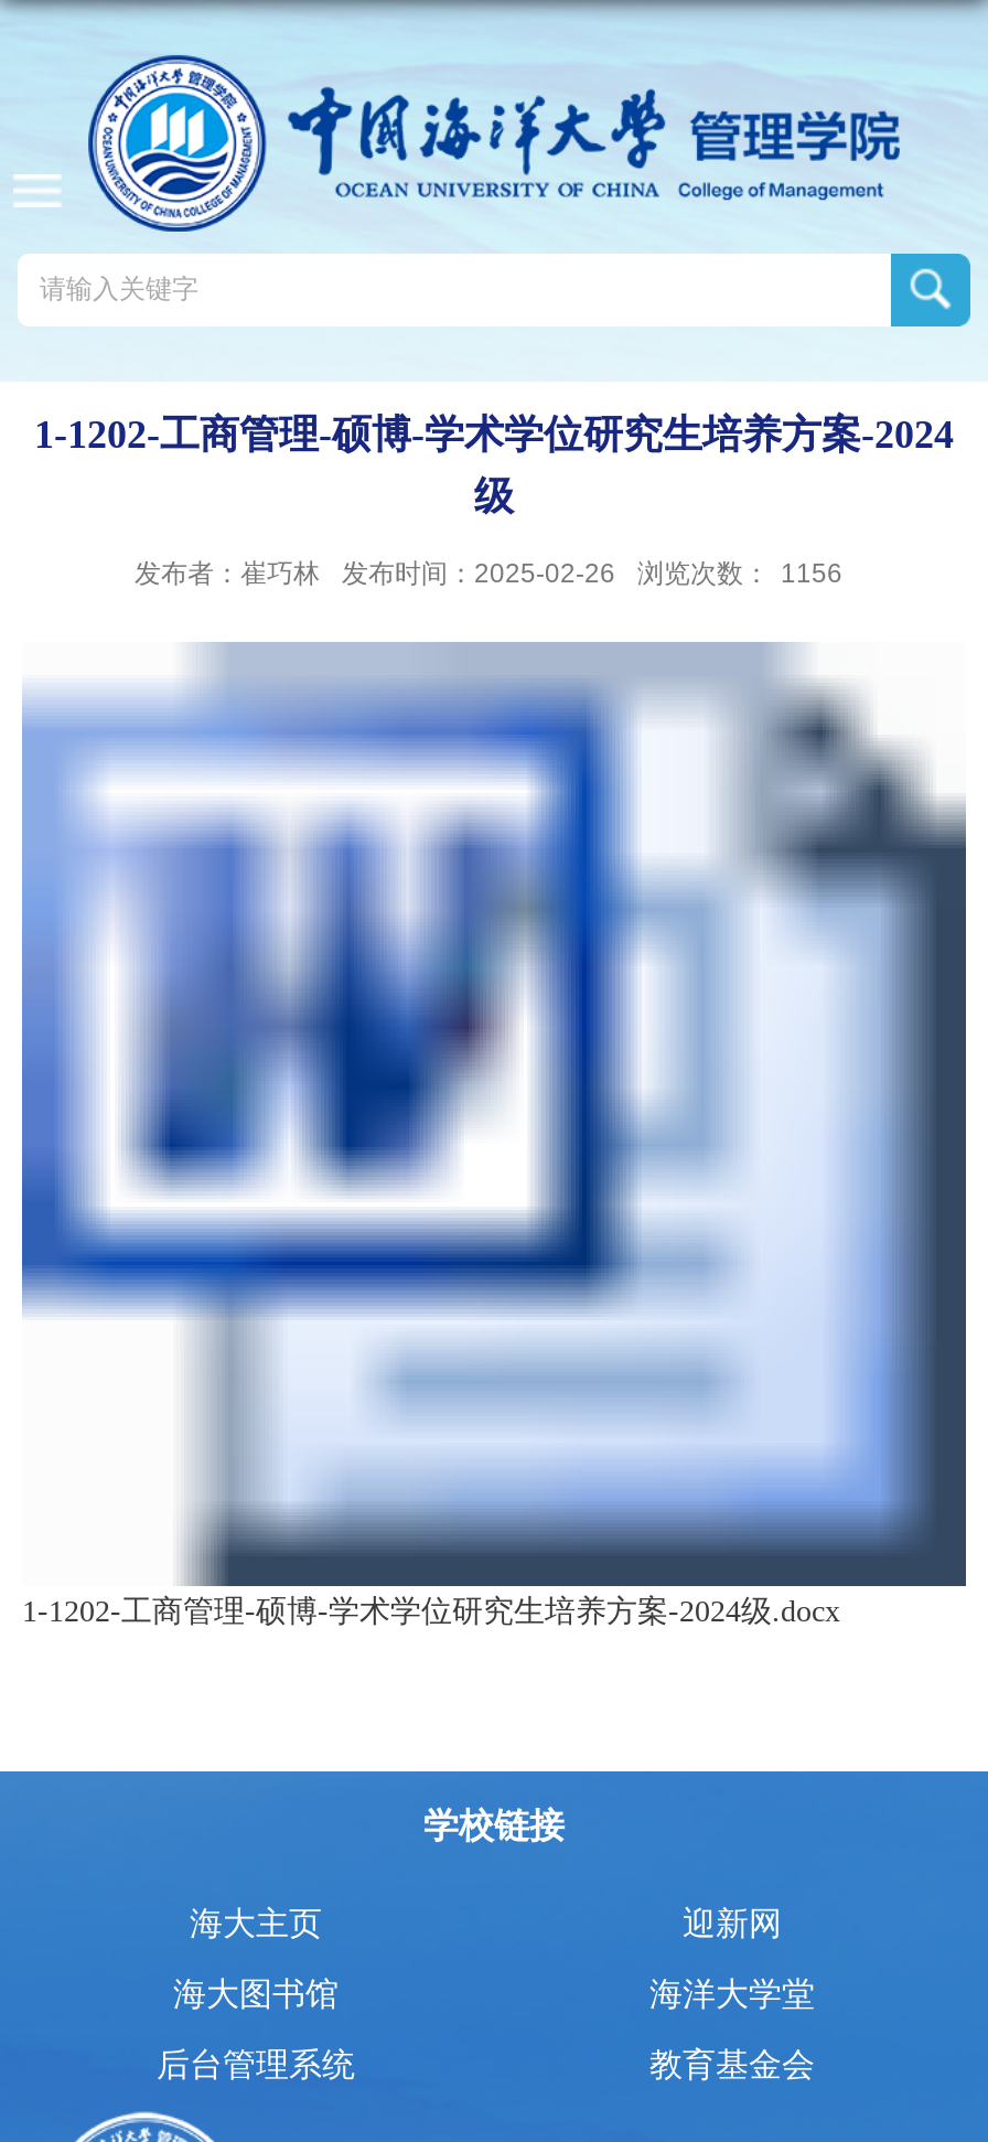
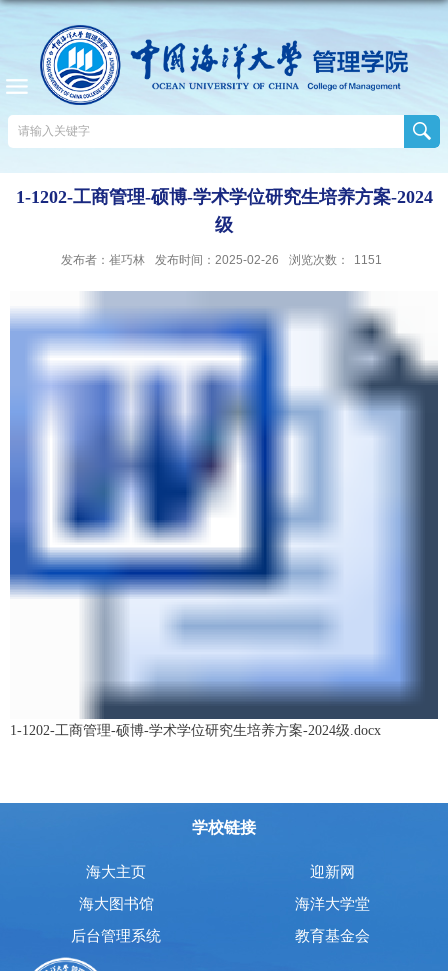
[135,558,842,589] 发布者：崔巧林 发布时间：2025-02-26 浏览次数： 1156 -> [61,253,382,267] 发布者：崔巧林 发布时间：2025-02-26 浏览次数： 1151

